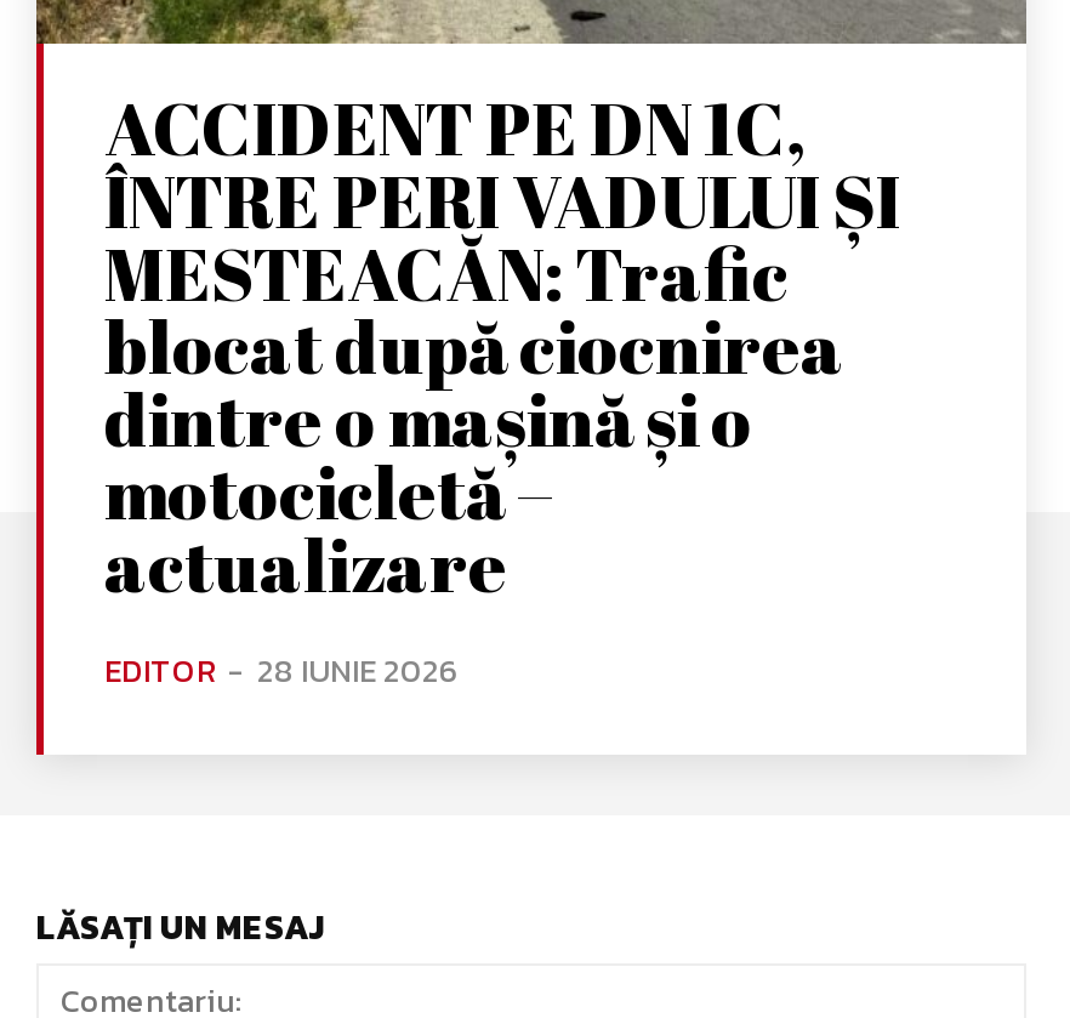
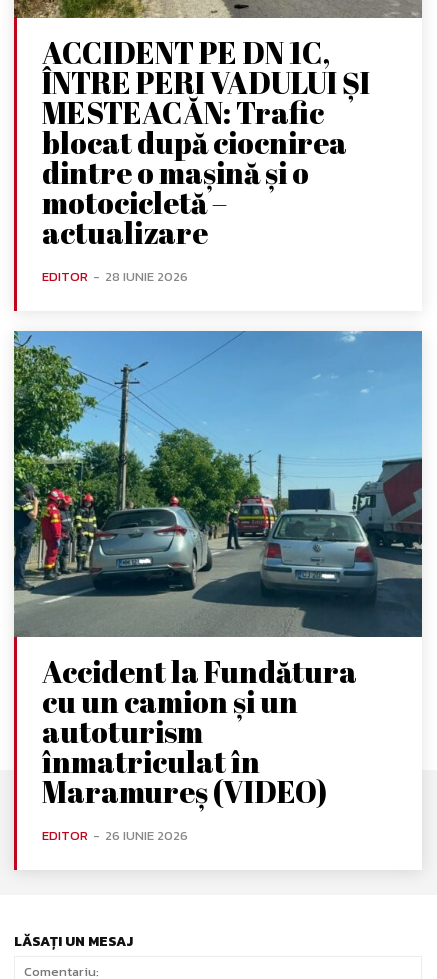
none -> [13,330,423,845] [image] | Accident la Fundătura | cu un camion și un | autoturism | înmatriculat în | Maramureș (VIDEO) | EDITOR - 26 IUNIE 2026

